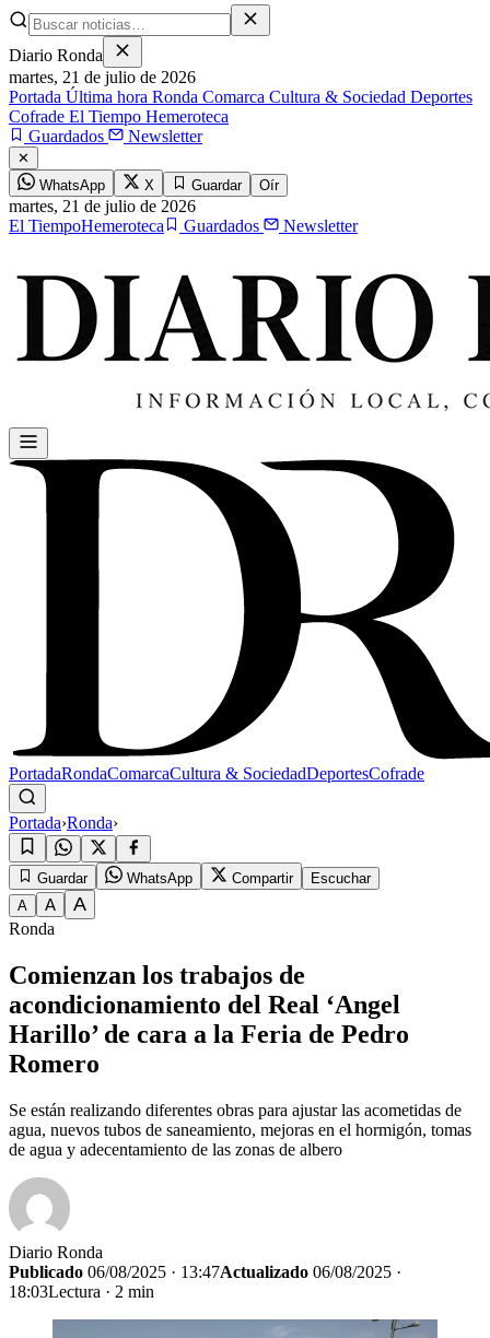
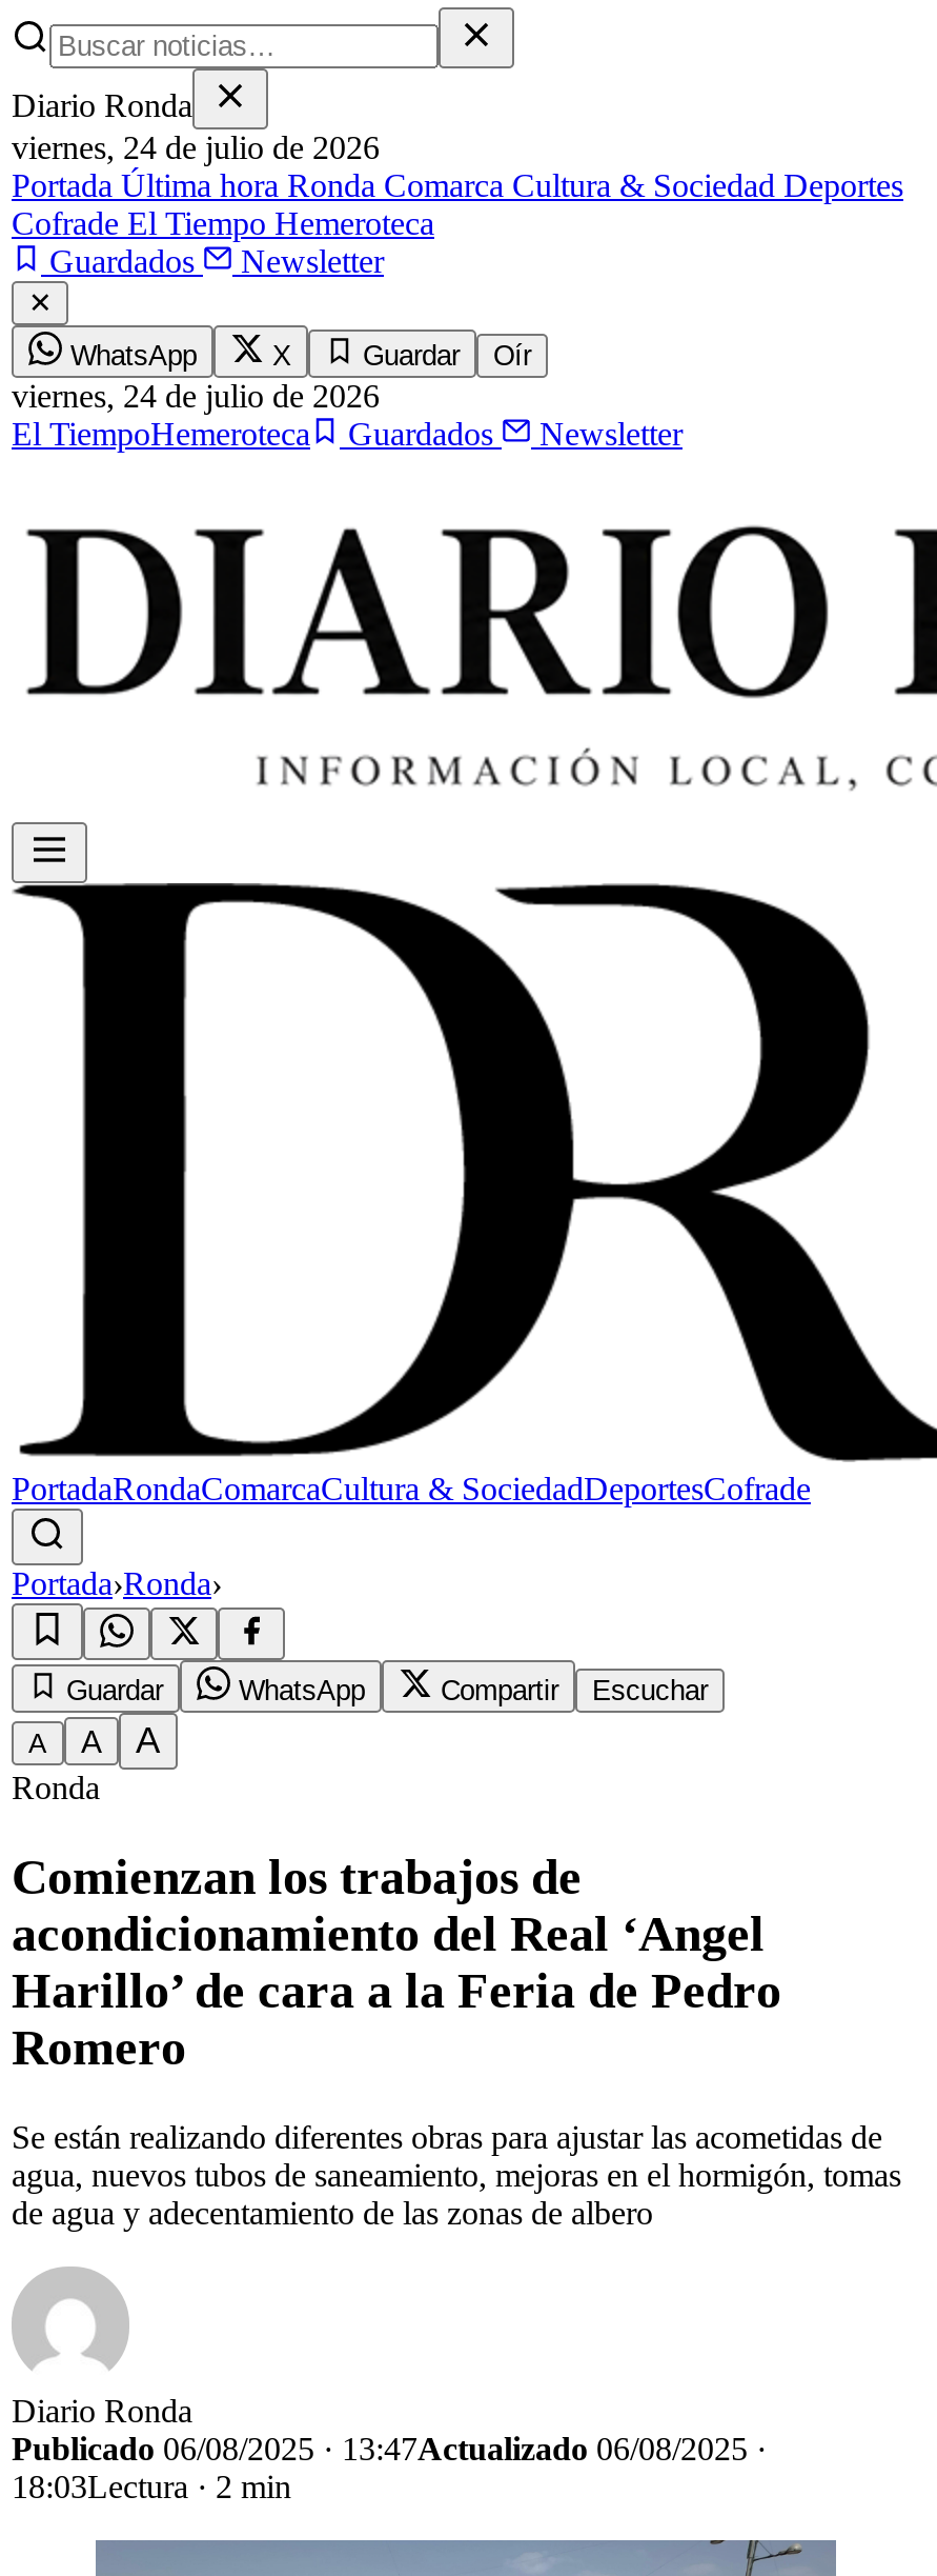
[9,68,196,86] martes, 21 de julio de 2026 -> [12,129,380,165] viernes, 24 de julio de 2026
[9,197,196,215] martes,21 de julio de 2026 -> [12,378,380,414] viernes,24 de julio de 2026

